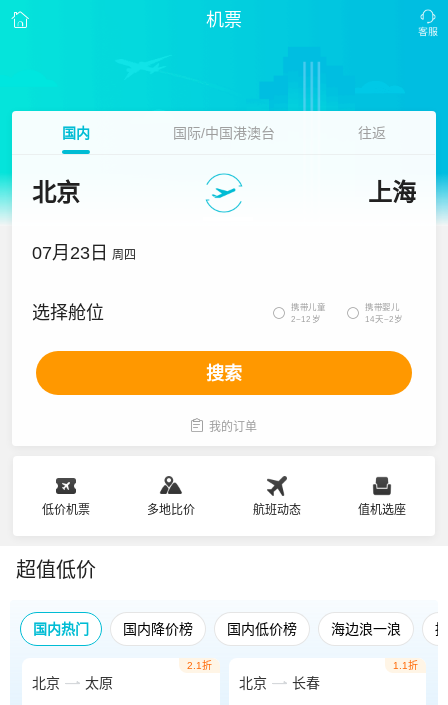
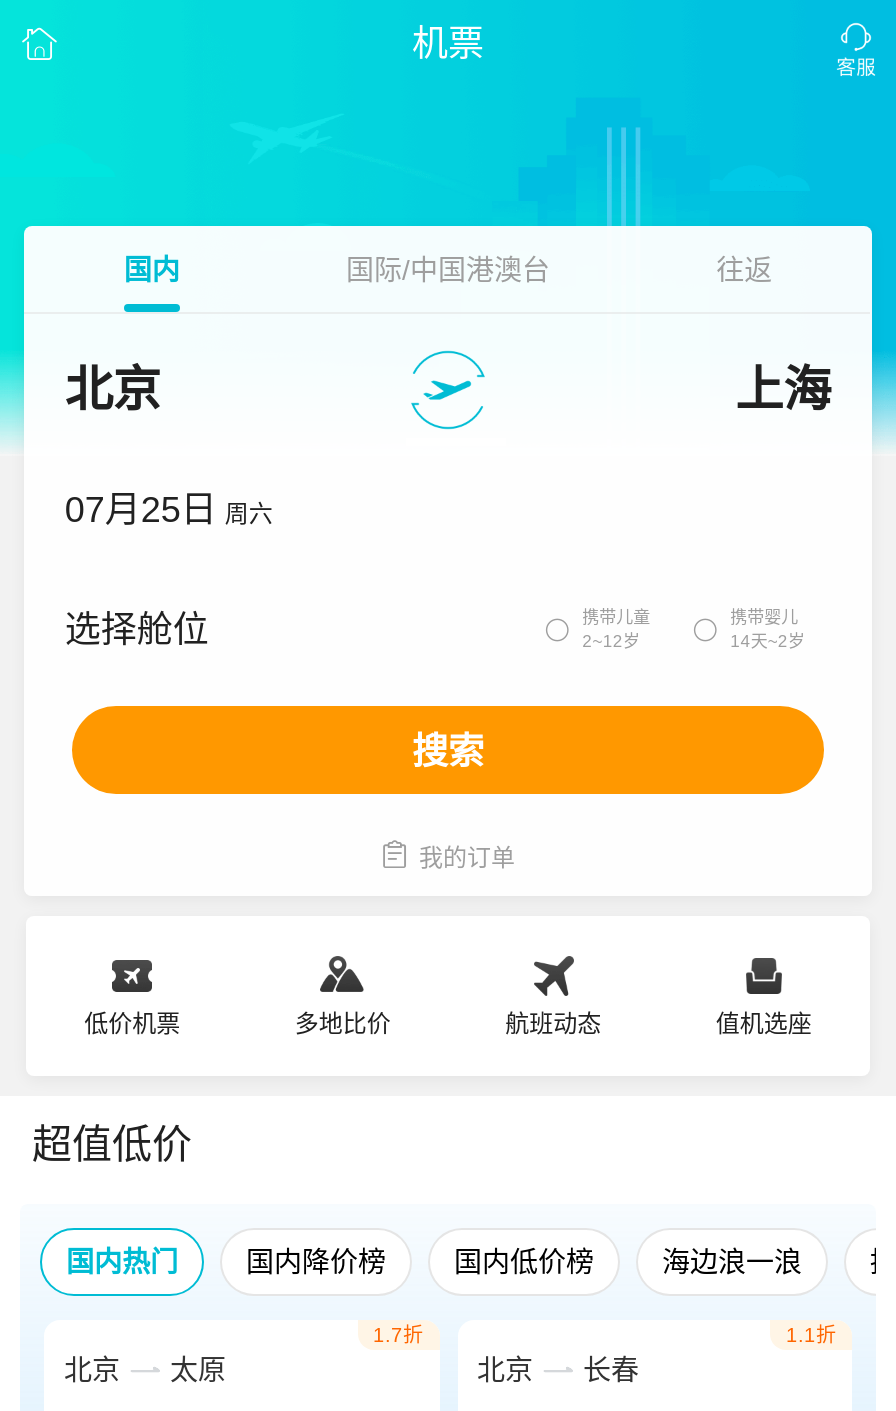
[32,243,136,263] 07月23日 周四 -> [65,490,273,530] 07月25日 周六
[186,660,211,671] 2.1折 -> [373,1324,423,1346] 1.7折

